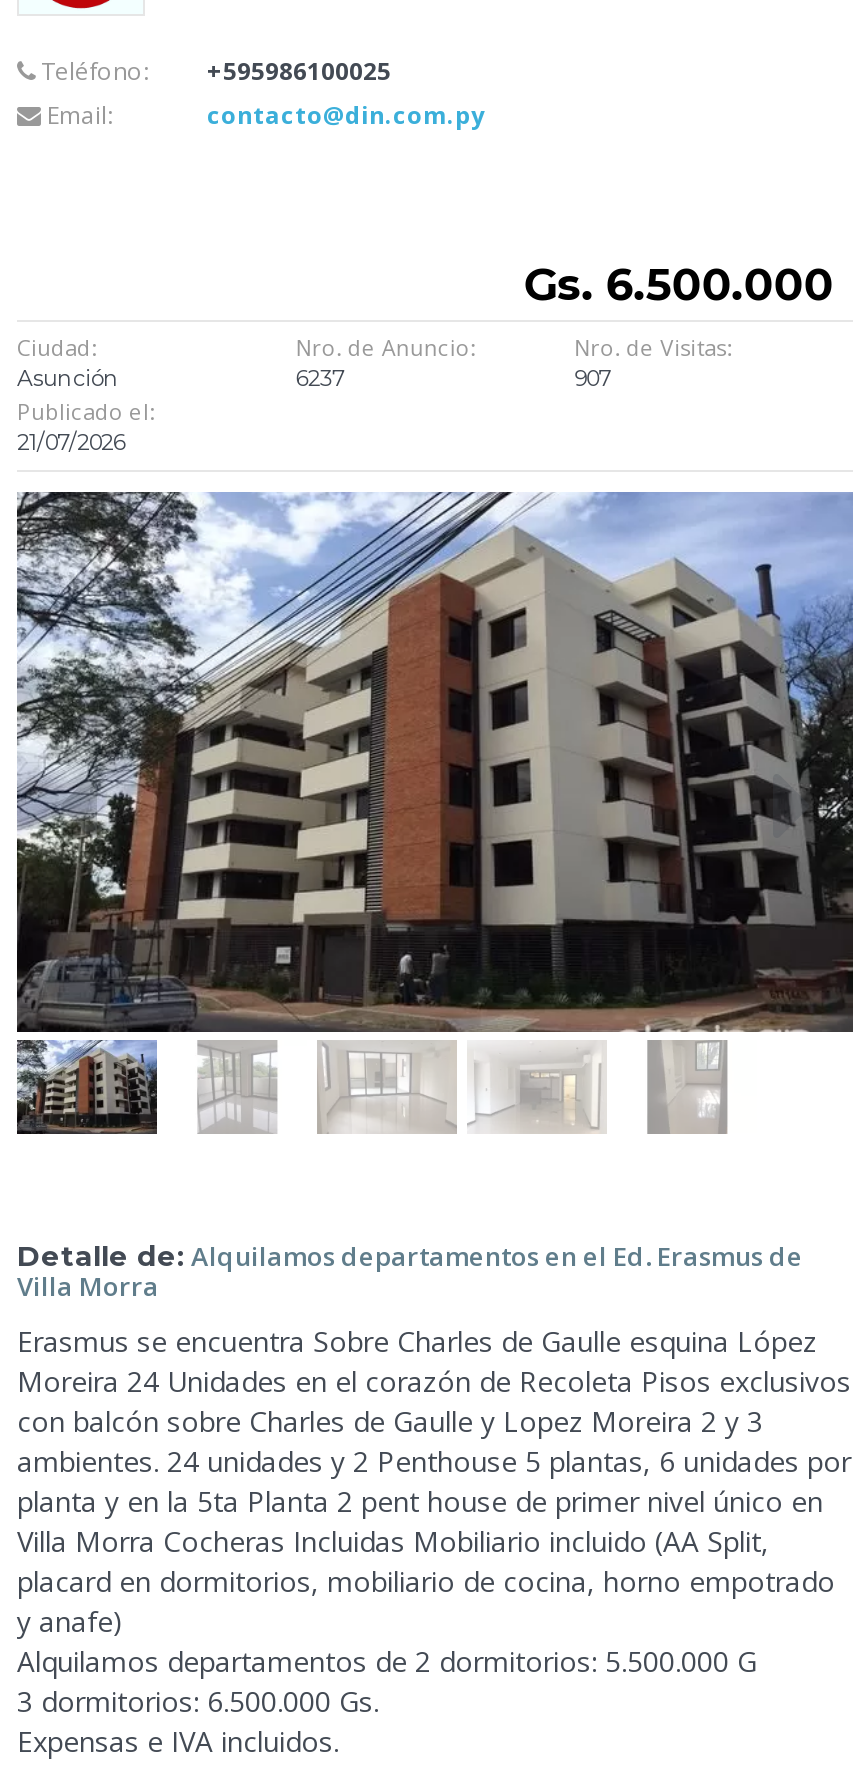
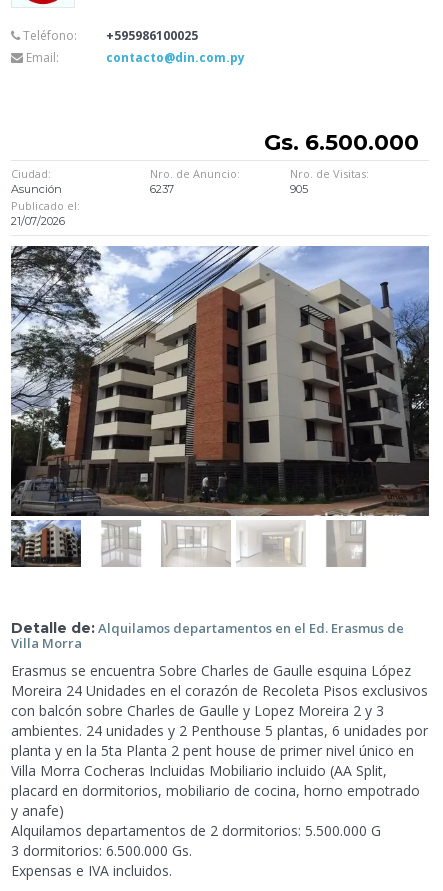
[574,364,610,392] 907 -> [290,182,308,196] 905

